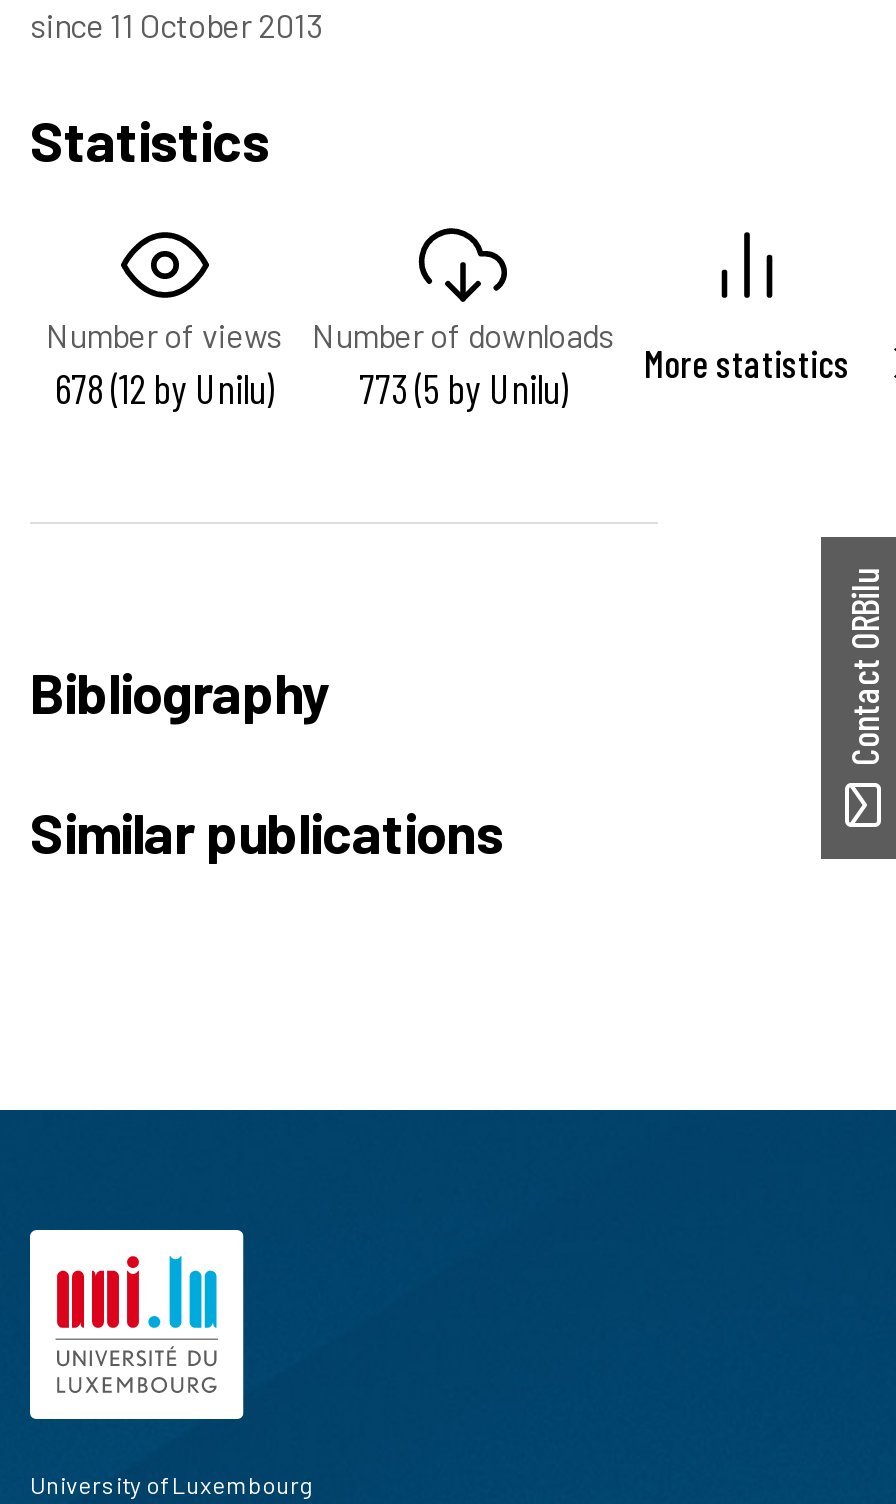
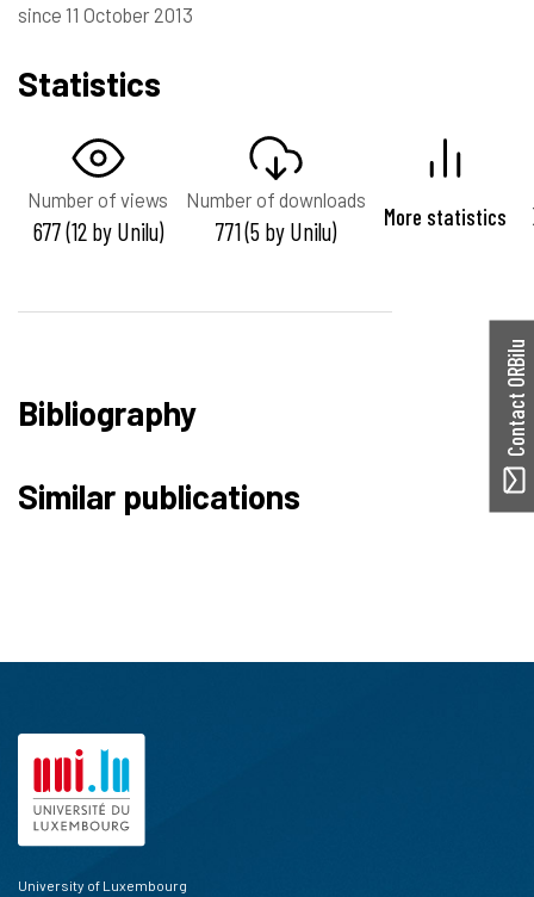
[55,362,273,412] 678 (12 by Unilu) -> [33,216,163,245] 677 (12 by Unilu)
[359,362,567,412] 773 (5 by Unilu) -> [216,216,336,245] 771 (5 by Unilu)

